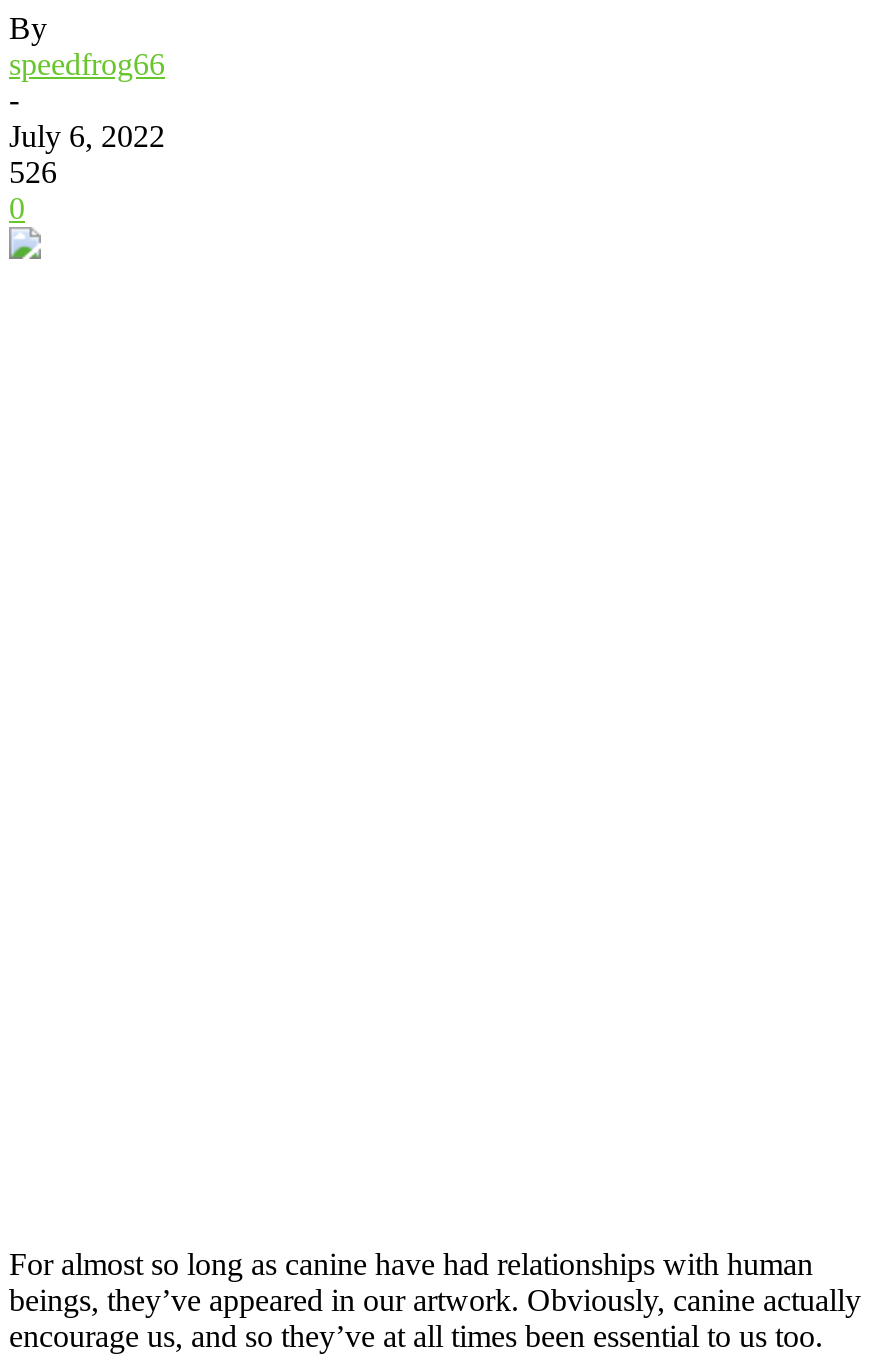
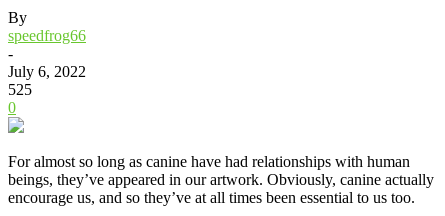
[9,155,57,189] 526 -> [8,81,32,98] 525

